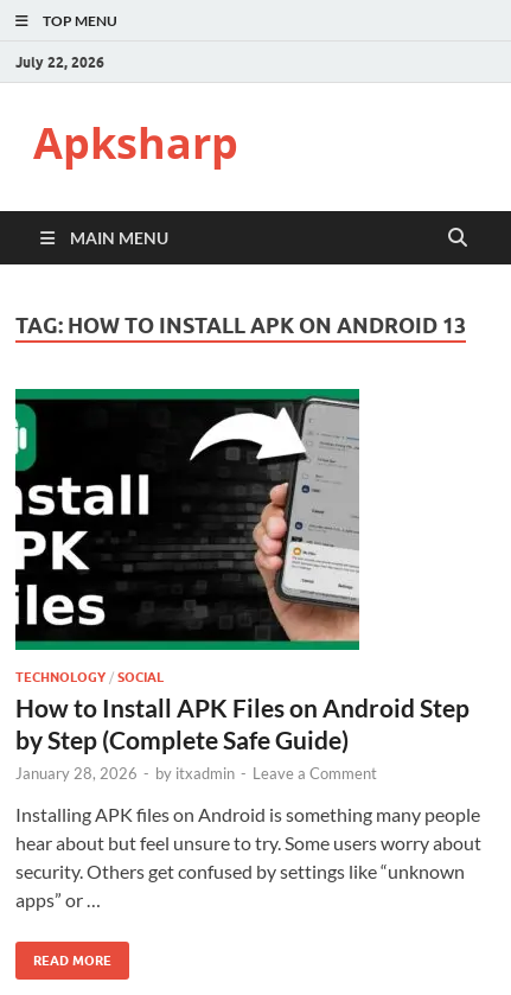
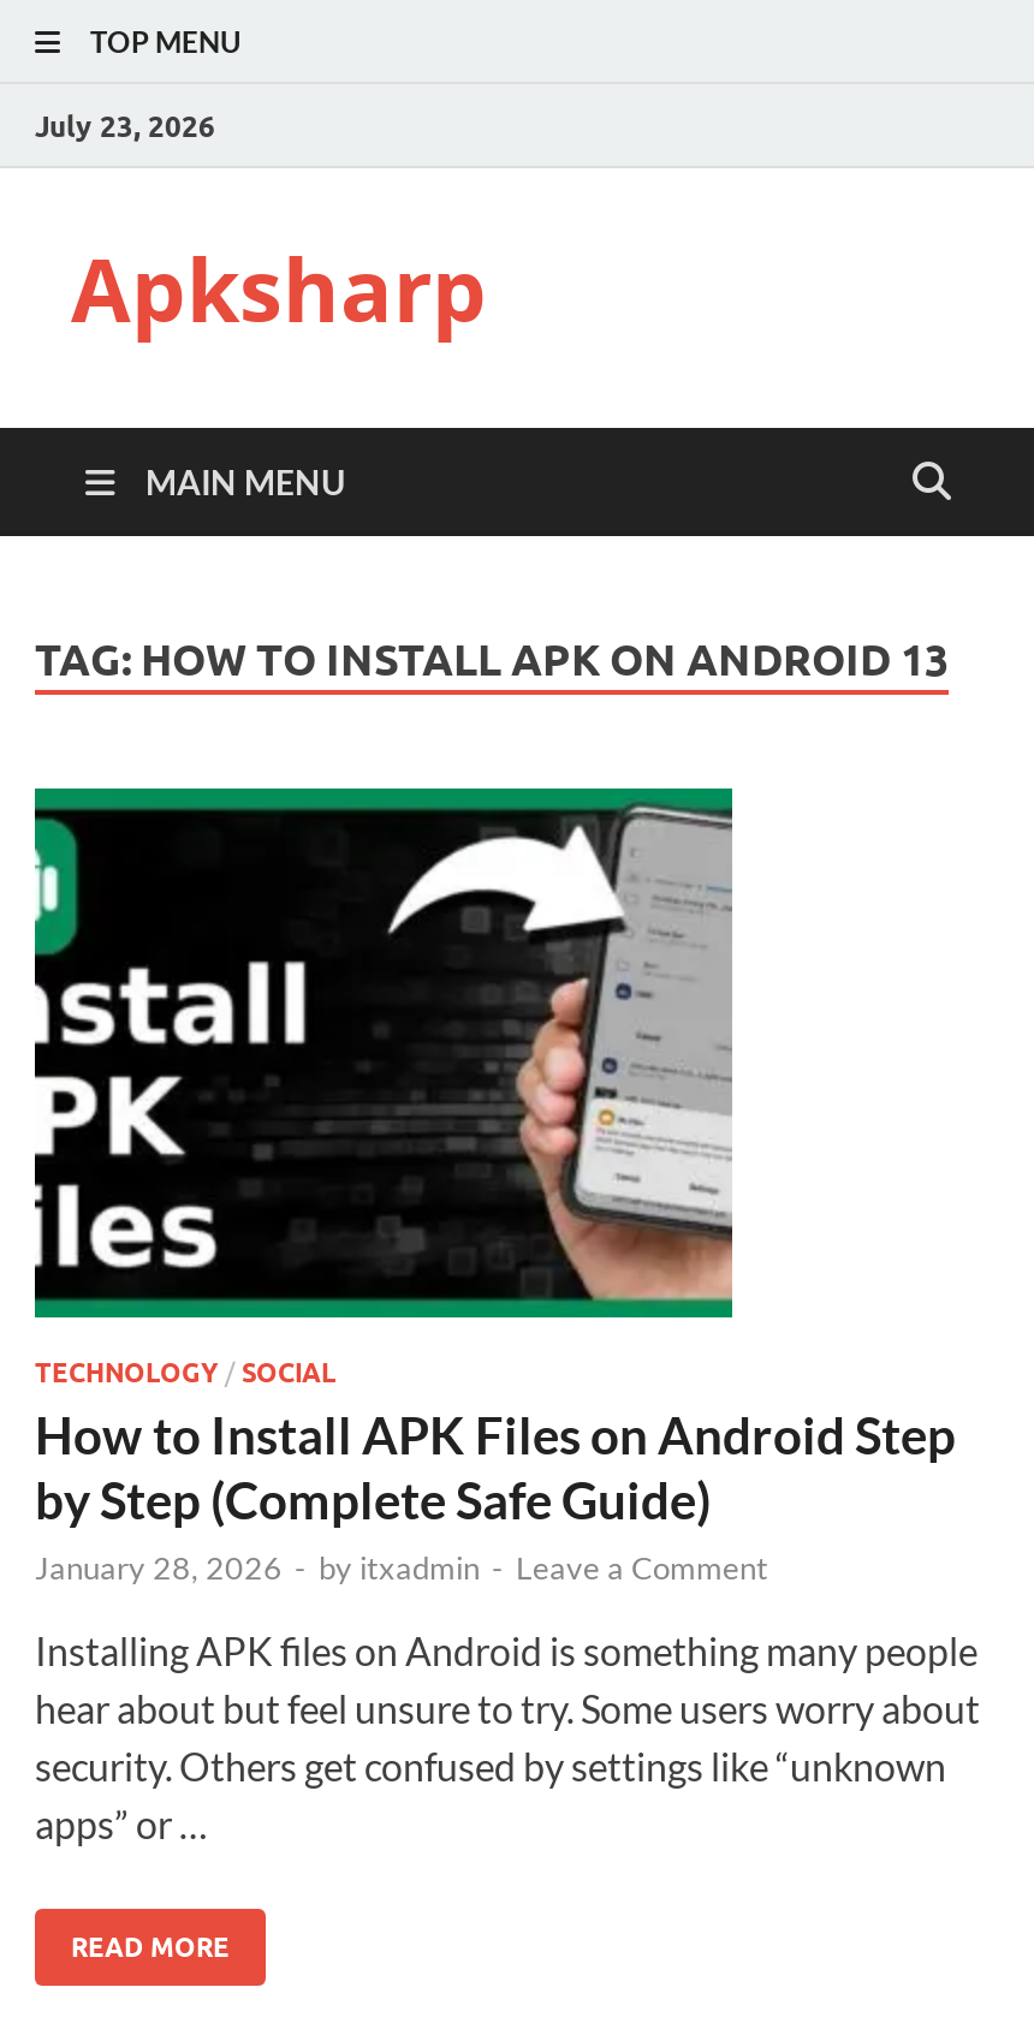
[15,53,104,71] July 22, 2026 -> [35,107,215,143] July 23, 2026

